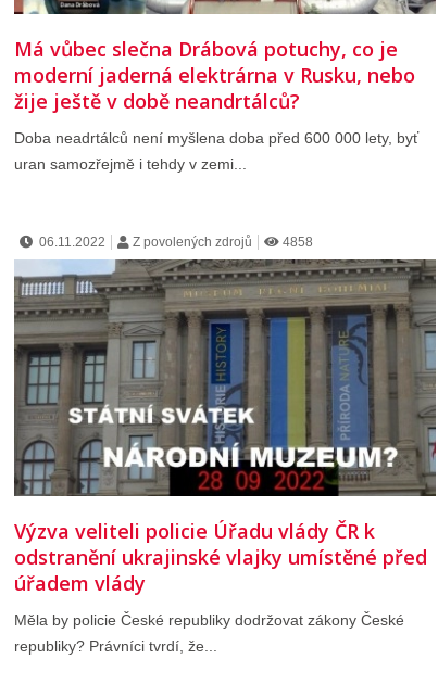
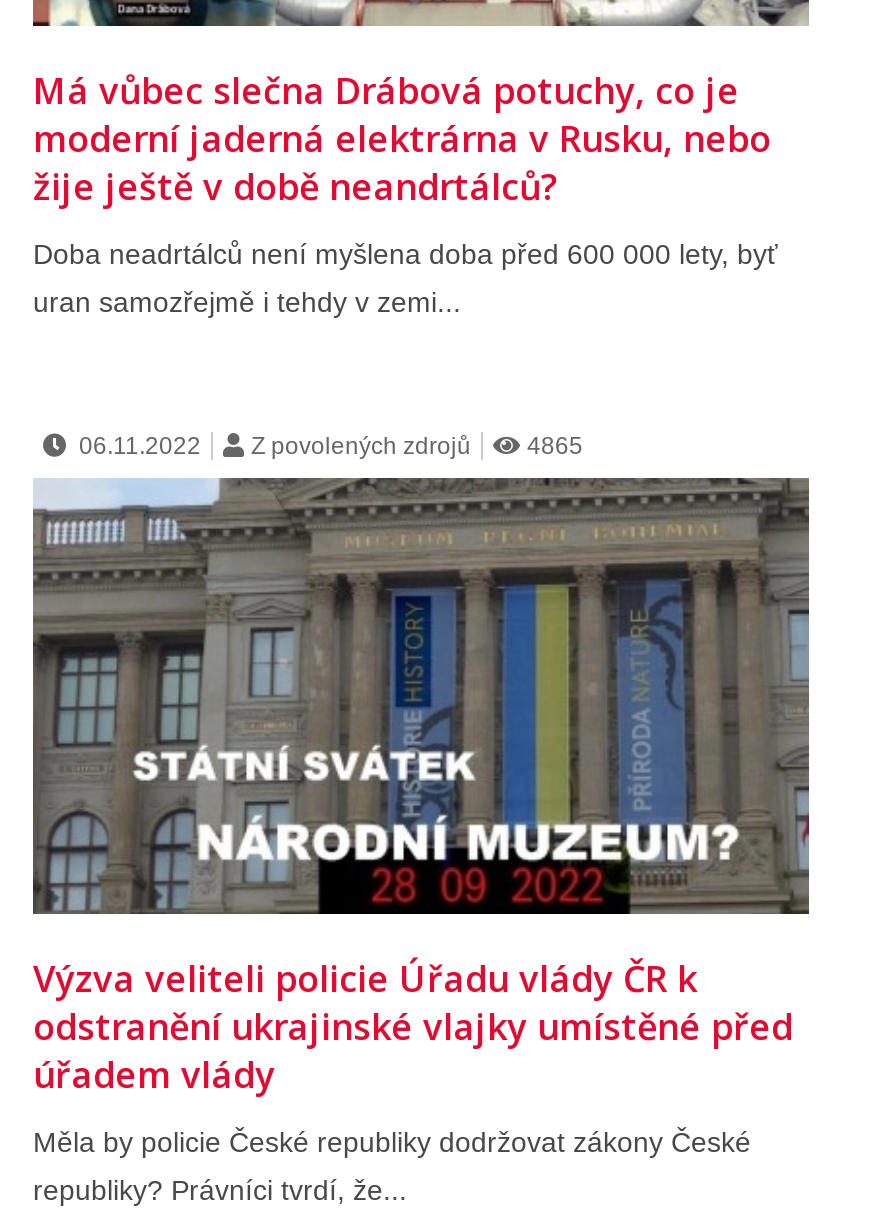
[33,234,313,249] 06.11.2022 Z povolených zdrojů 4858 -> [67,432,583,460] 06.11.2022 Z povolených zdrojů 4865

